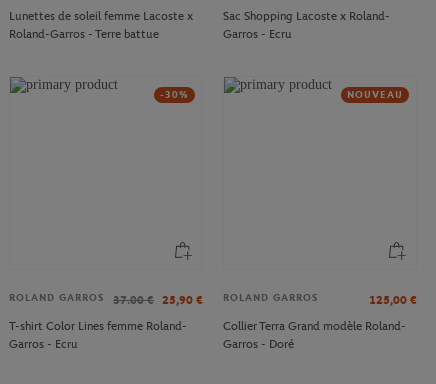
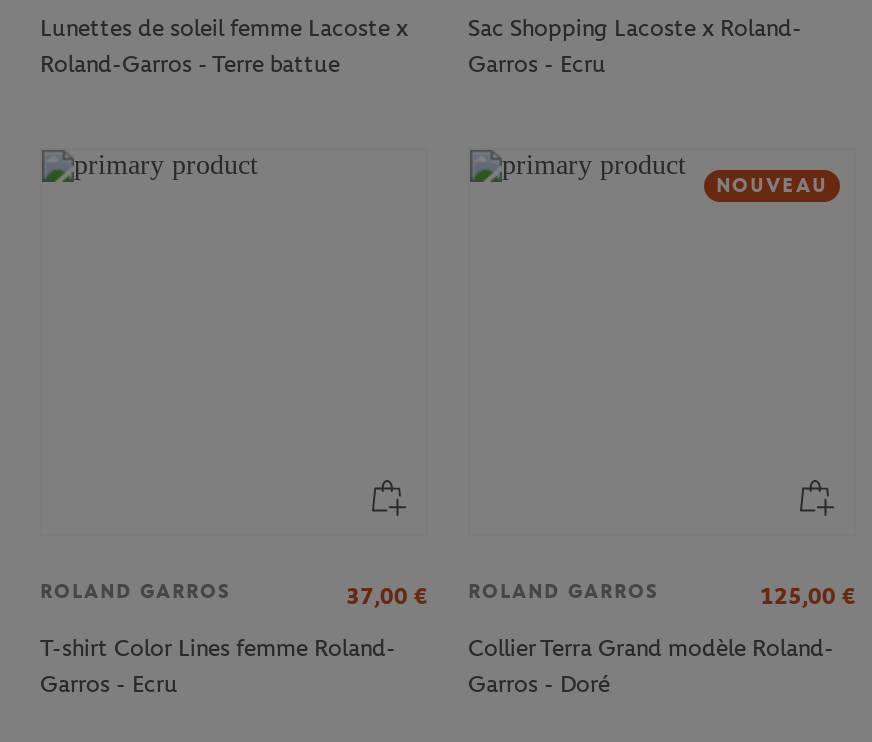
[160,88,189,100] -30% -> none
[113,293,203,307] 37.00 € 25,90 € -> [346,581,428,609] 37,00 €

